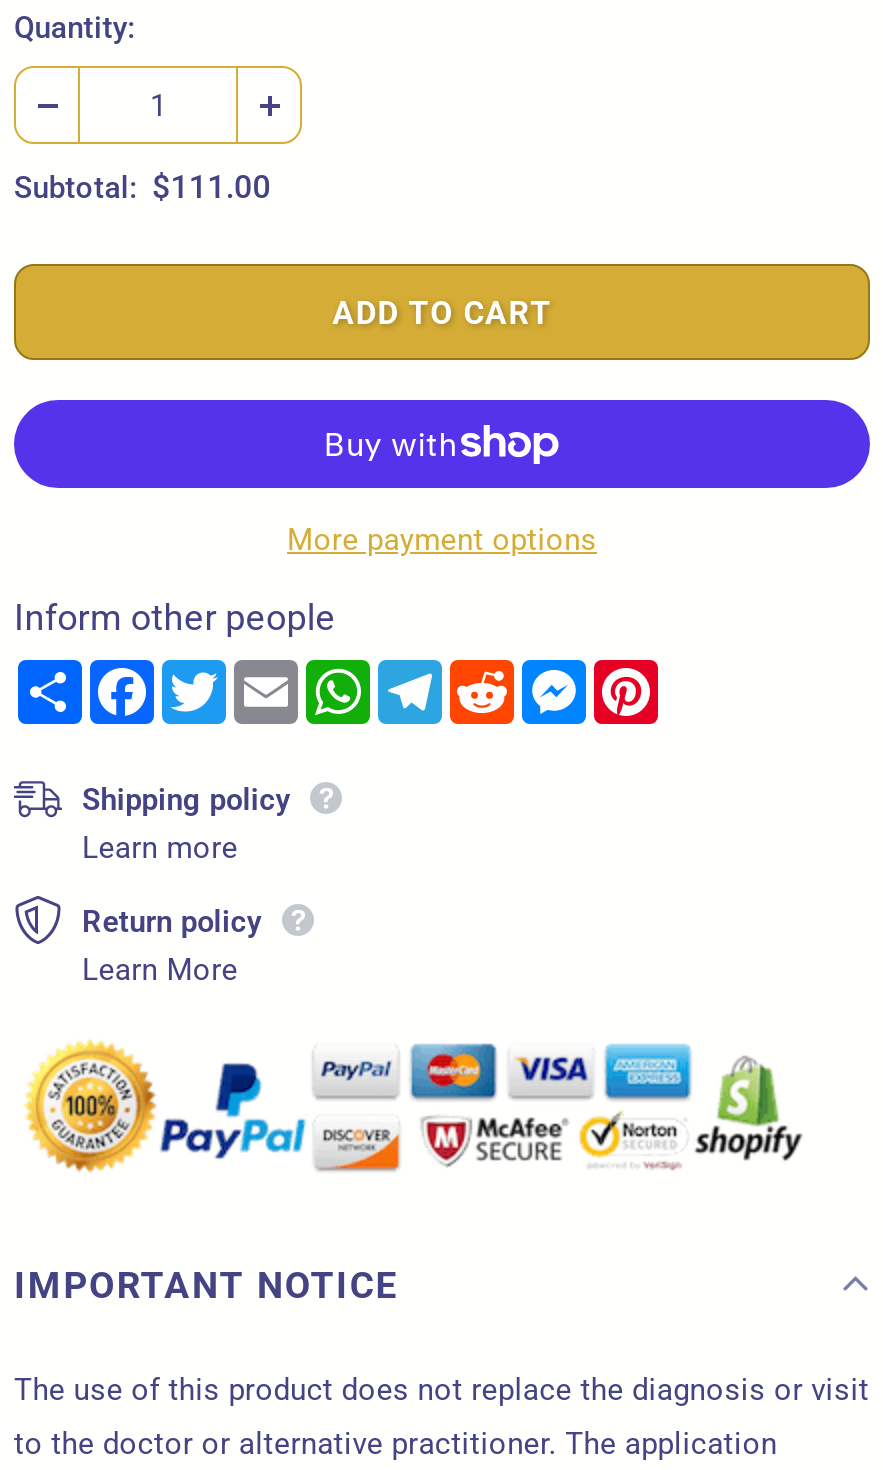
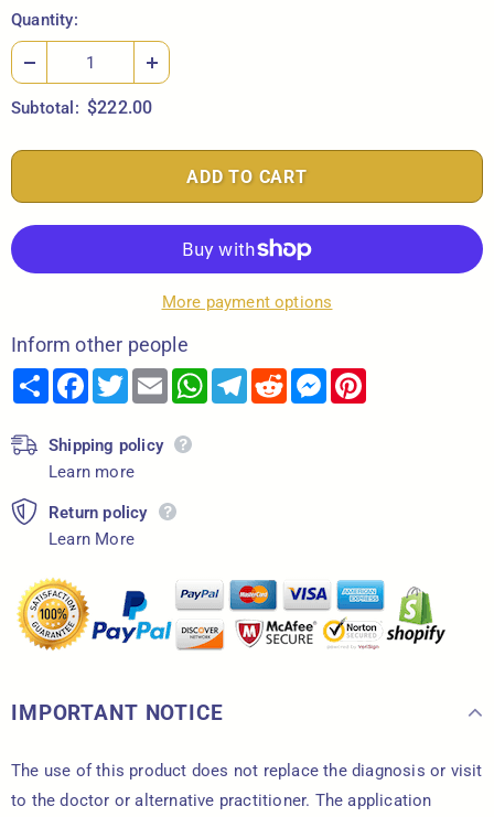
[14,168,271,206] Subtotal: $111.00 -> [11,97,153,118] Subtotal: $222.00

